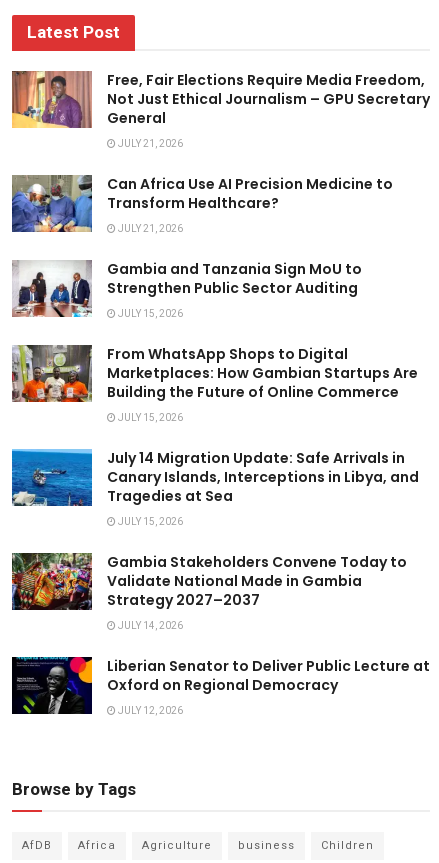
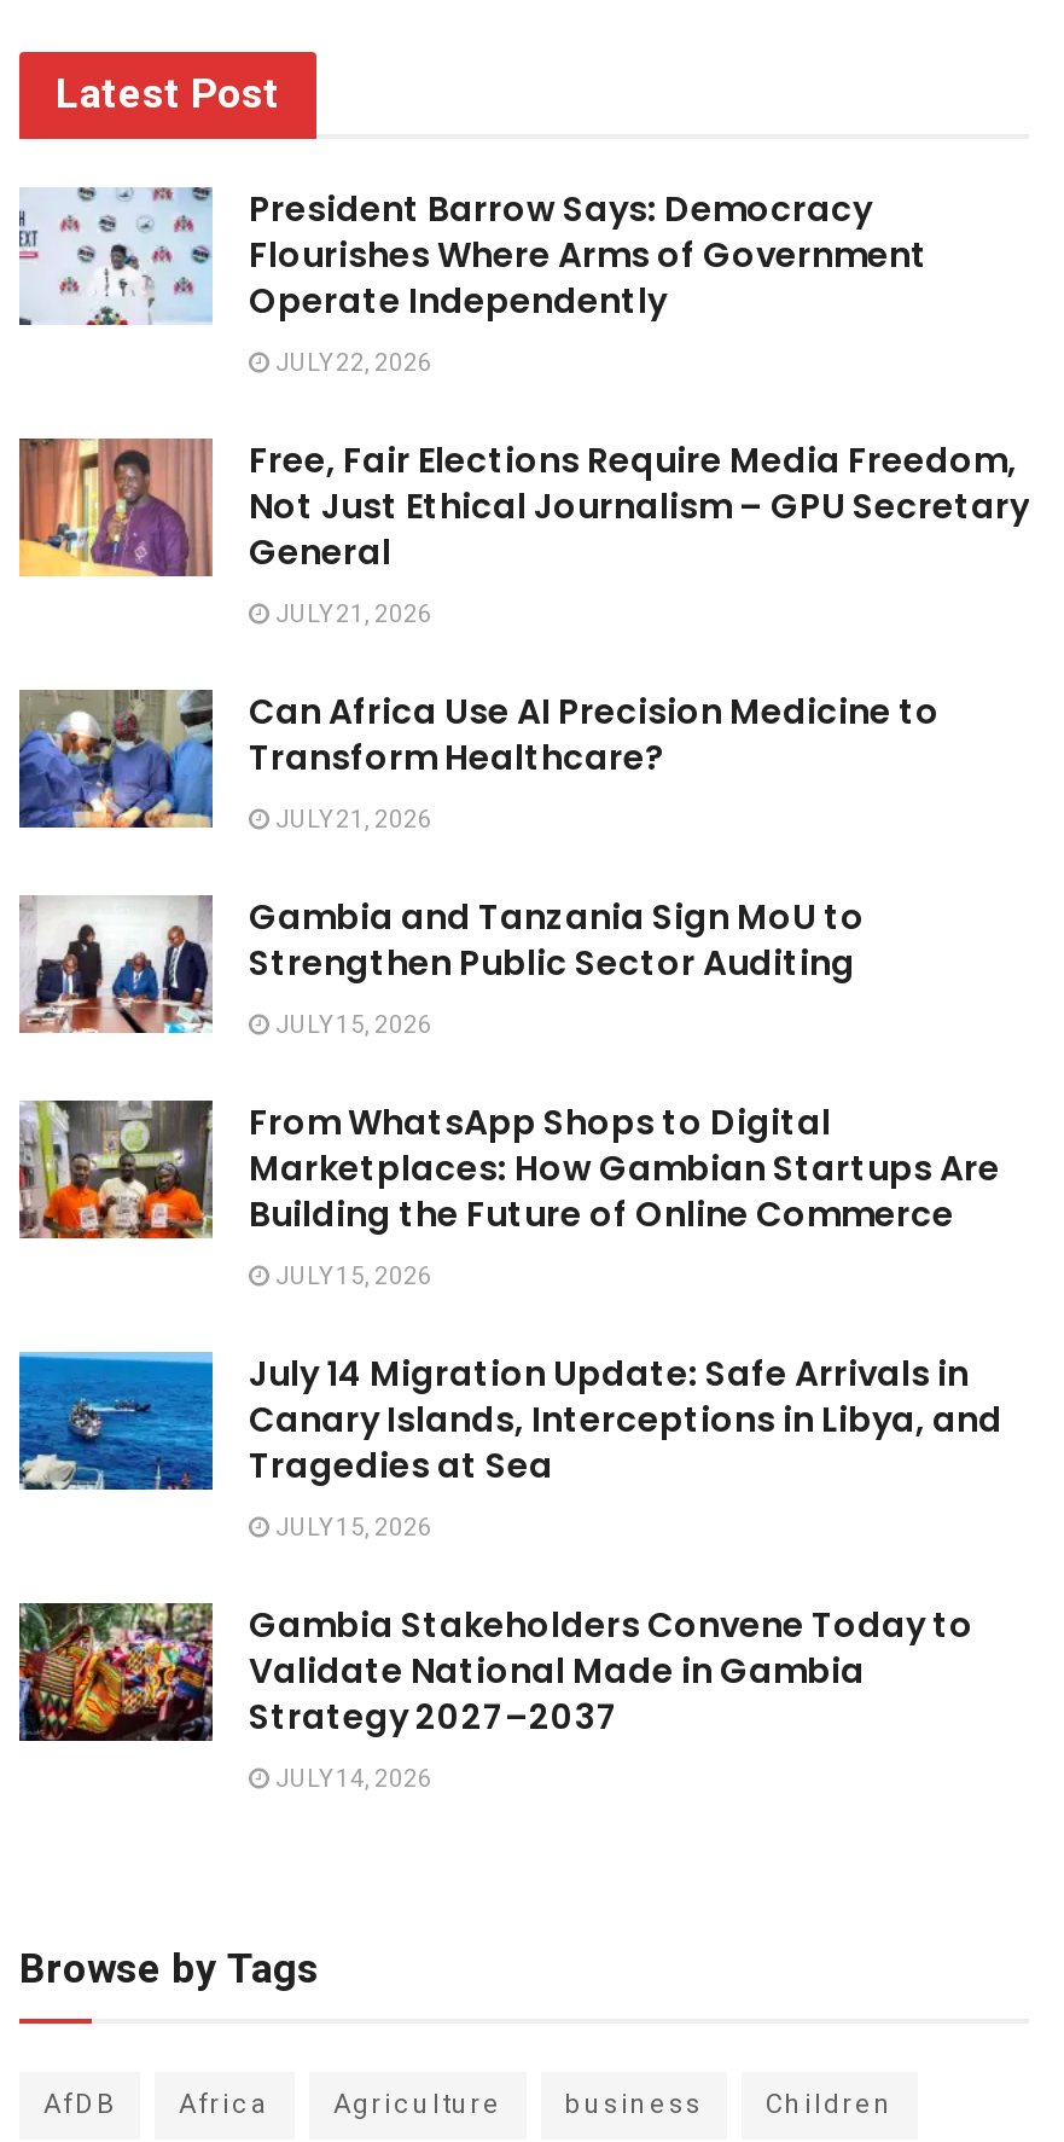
none -> [17,185,928,381] [image] | President Barrow Says: Democracy | Flourishes Where Arms of Government | Operate Independently | JULY 22, 2026
moved [11,69,430,633] -> [17,434,1029,1797]: [image] | Free, Fair Elections Require Media Freedom, | Not Just Ethical Journalism – GPU Secretary | ... | Strategy 2027–2037 | JULY 14, 2026
[11,656,430,718] [image] | Liberian Senator to Deliver Public Lecture at | Oxford on Regional Democracy | JULY 12, 2026 -> none

